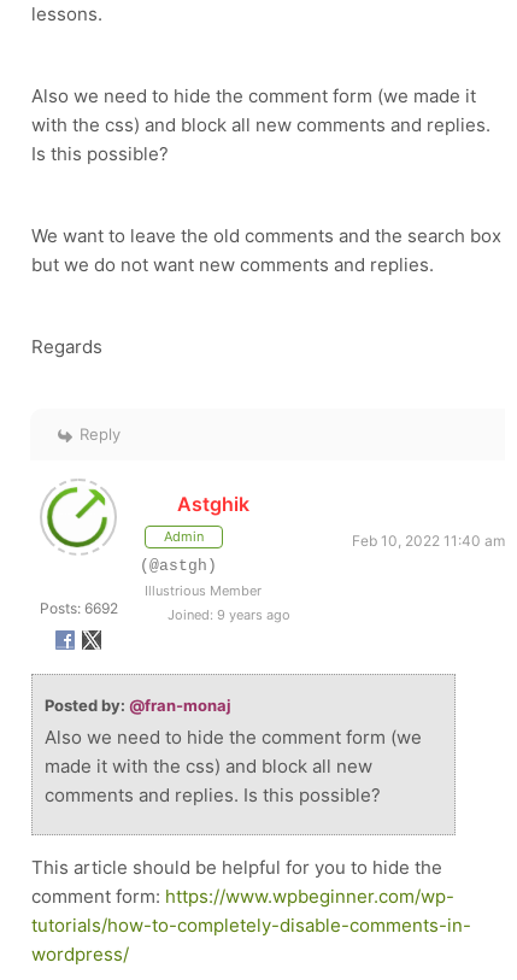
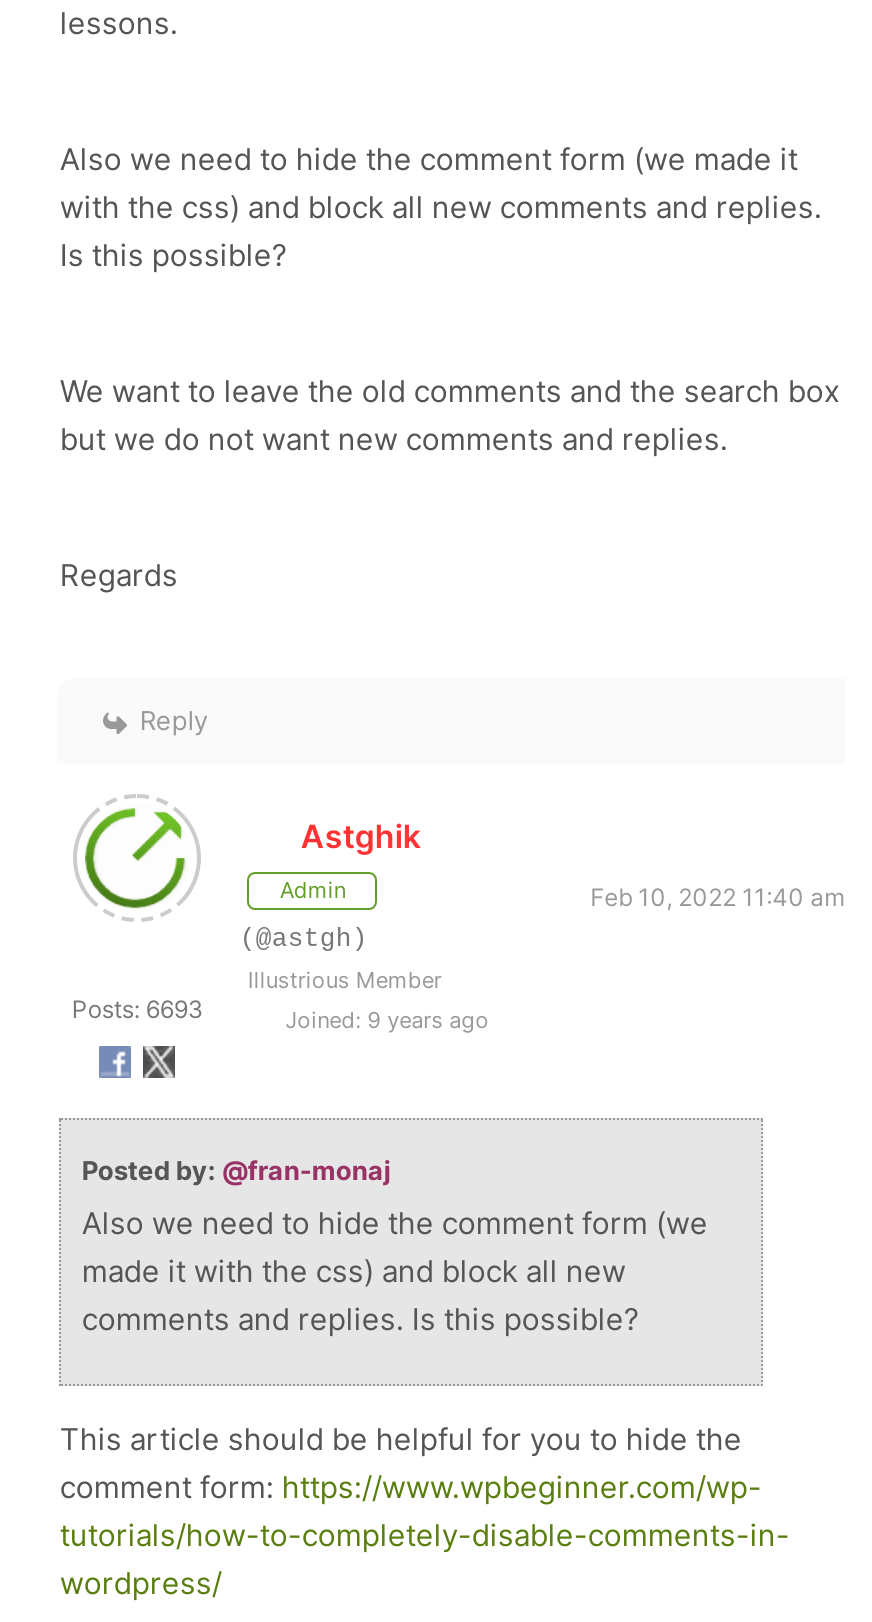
[40,599,118,617] Posts: 6692 -> [72,994,204,1024] Posts: 6693

